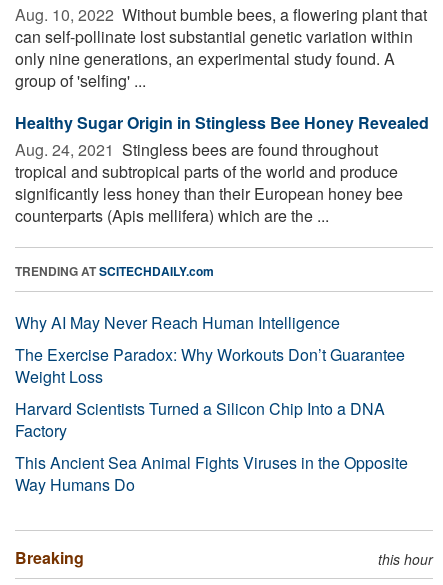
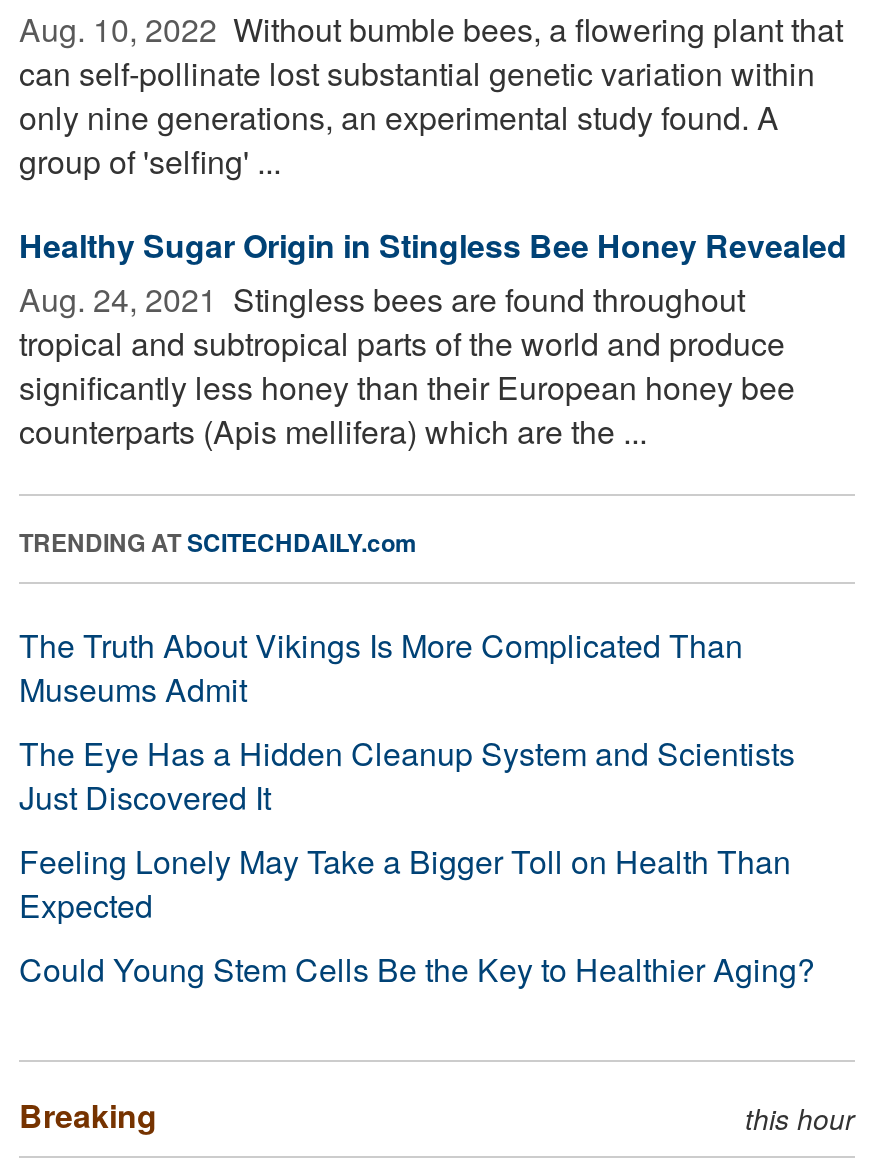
[15,311,408,496] Why AI May Never Reach Human Intelligence | The Exercise Paradox: Why Workouts Don’t Guarantee | Weight Loss | Harvard Scientists Turned a Silicon Chip Into a DNA | Factory | This Ancient Sea Animal Fights Viruses in the Opposite | Way Humans Do -> [19,622,815,992] The Truth About Vikings Is More Complicated Than | Museums Admit | The Eye Has a Hidden Cleanup System and Scientists | Just Discovered It | Feeling Lonely May Take a Bigger Toll on Health Than | Expected | Could Young Stem Cells Be the Key to Healthier Aging?

